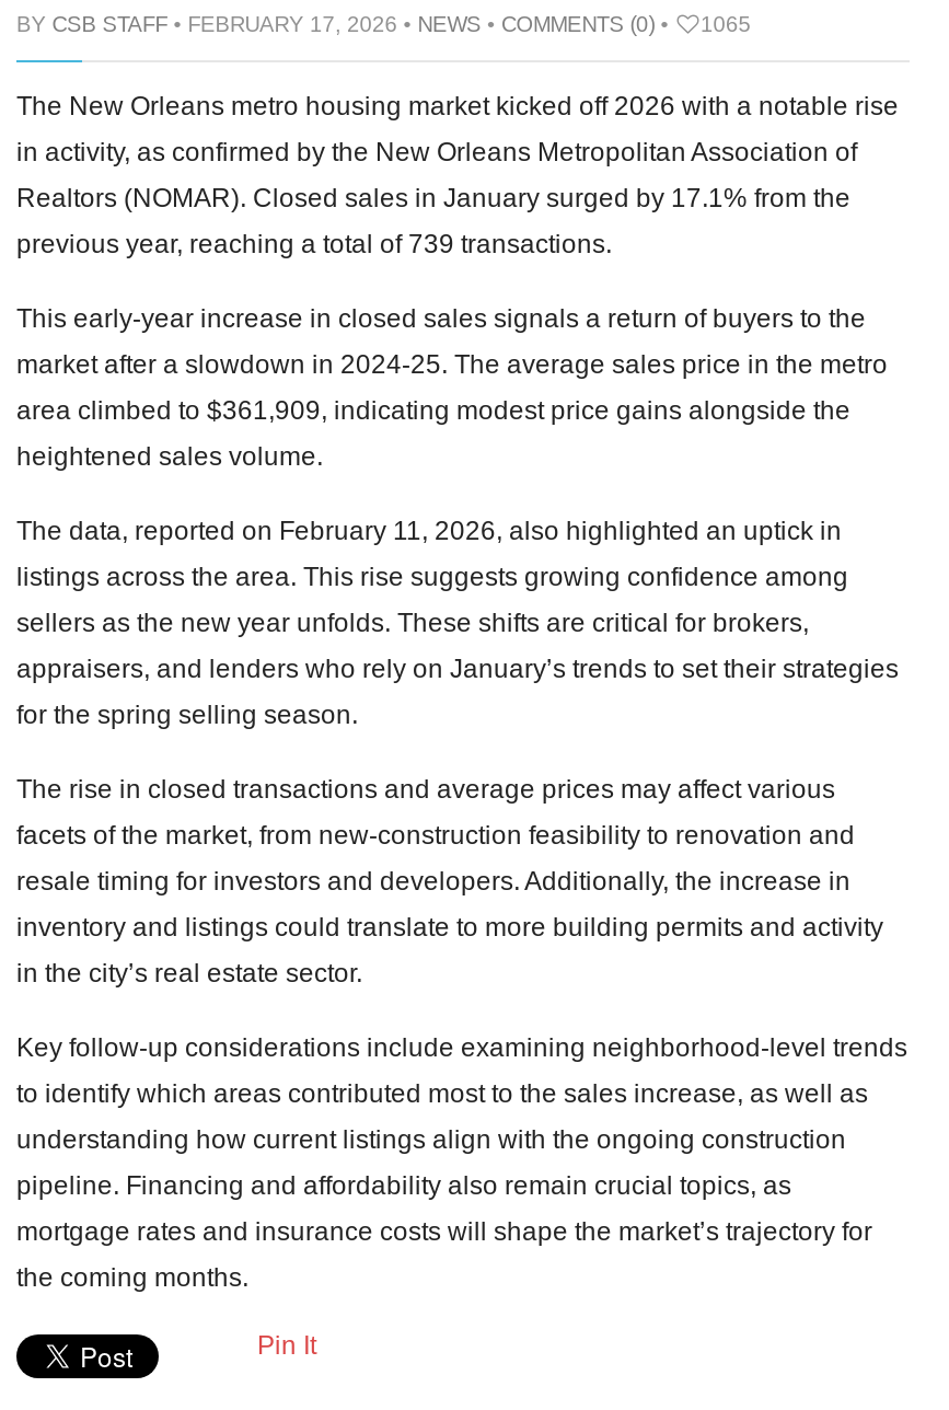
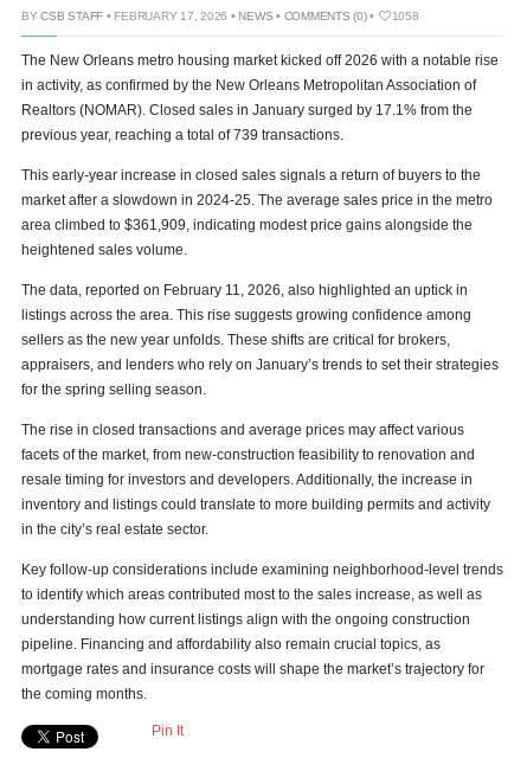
[16,11,751,35] BY CSB STAFF • FEBRUARY 17, 2026 • NEWS • COMMENTS (0) • 1065 -> [21,9,419,22] BY CSB STAFF • FEBRUARY 17, 2026 • NEWS • COMMENTS (0) • 1058

